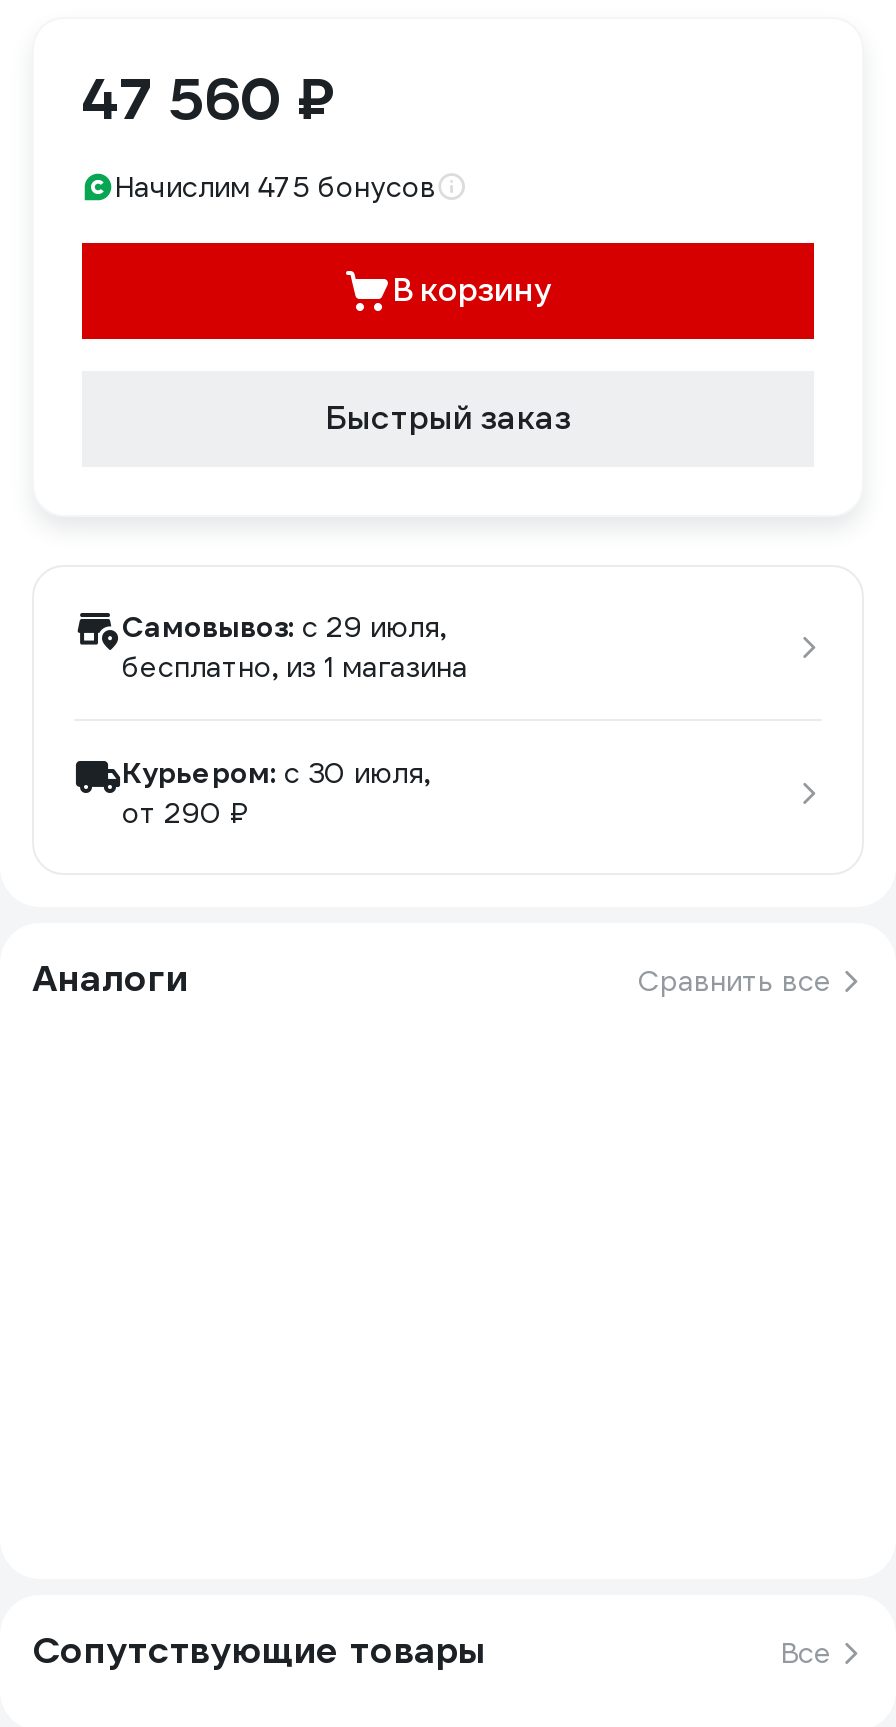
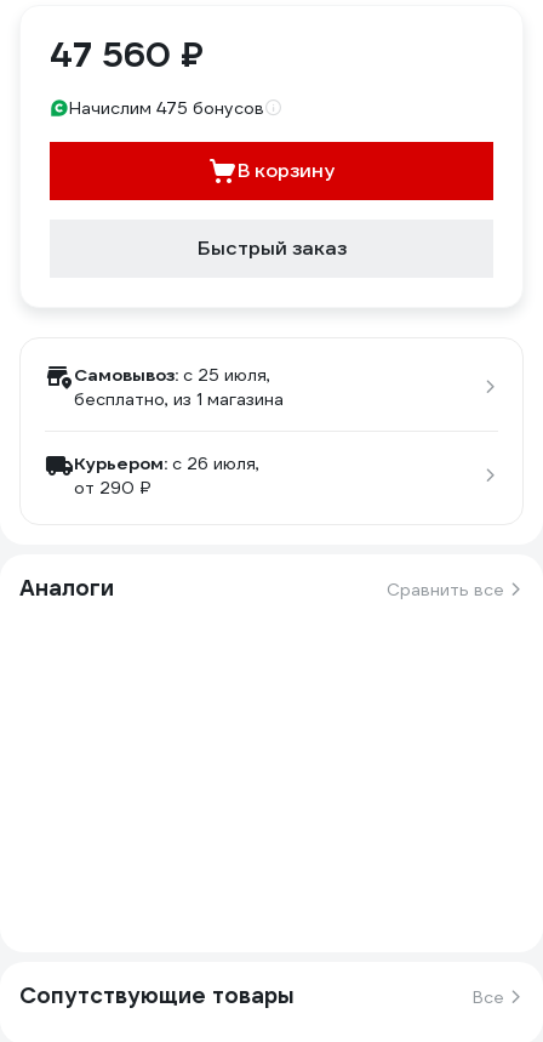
[122,609,446,645] Самовывоз: c 29 июля, -> [74,364,270,386] Самовывоз: c 25 июля,
[122,755,430,791] Курьером: c 30 июля, -> [74,452,259,474] Курьером: c 26 июля,

